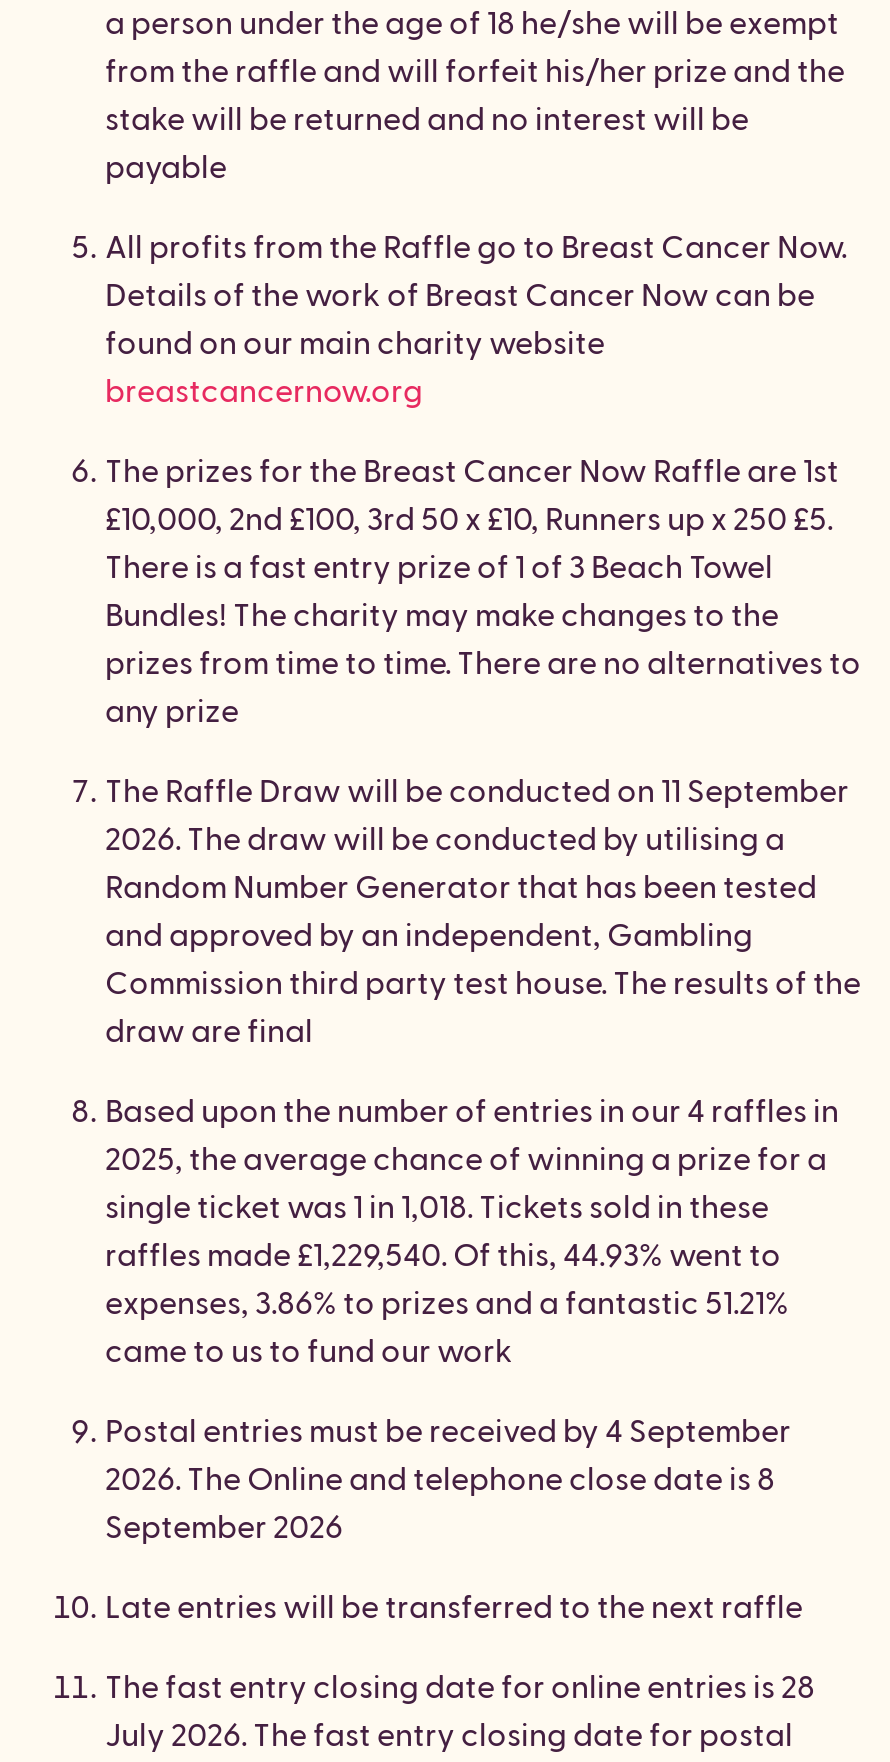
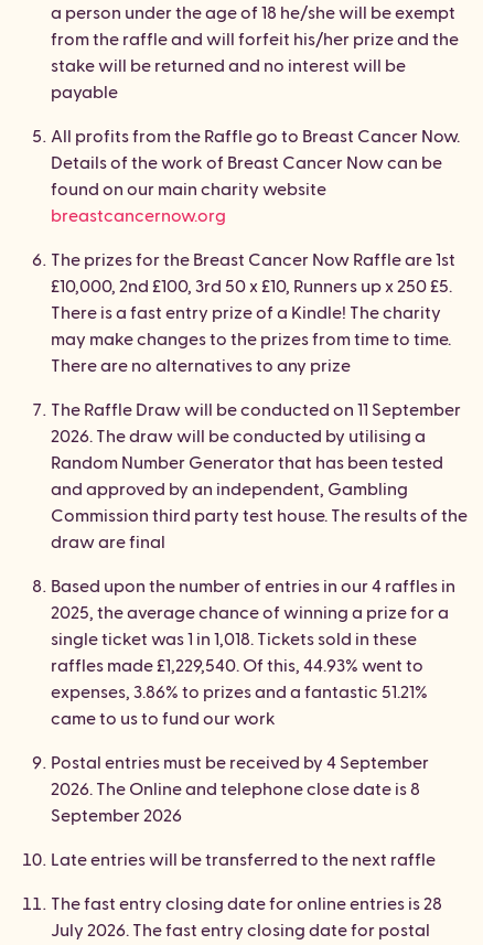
[105,552,861,728] There is a fast entry prize of 1 of 3 Beach Towel | Bundles! The charity may make changes to the | prizes from time to time. There are no alternatives to | any prize -> [51,305,451,375] There is a fast entry prize of a Kindle! The charity | may make changes to the prizes from time to time. | There are no alternatives to any prize

